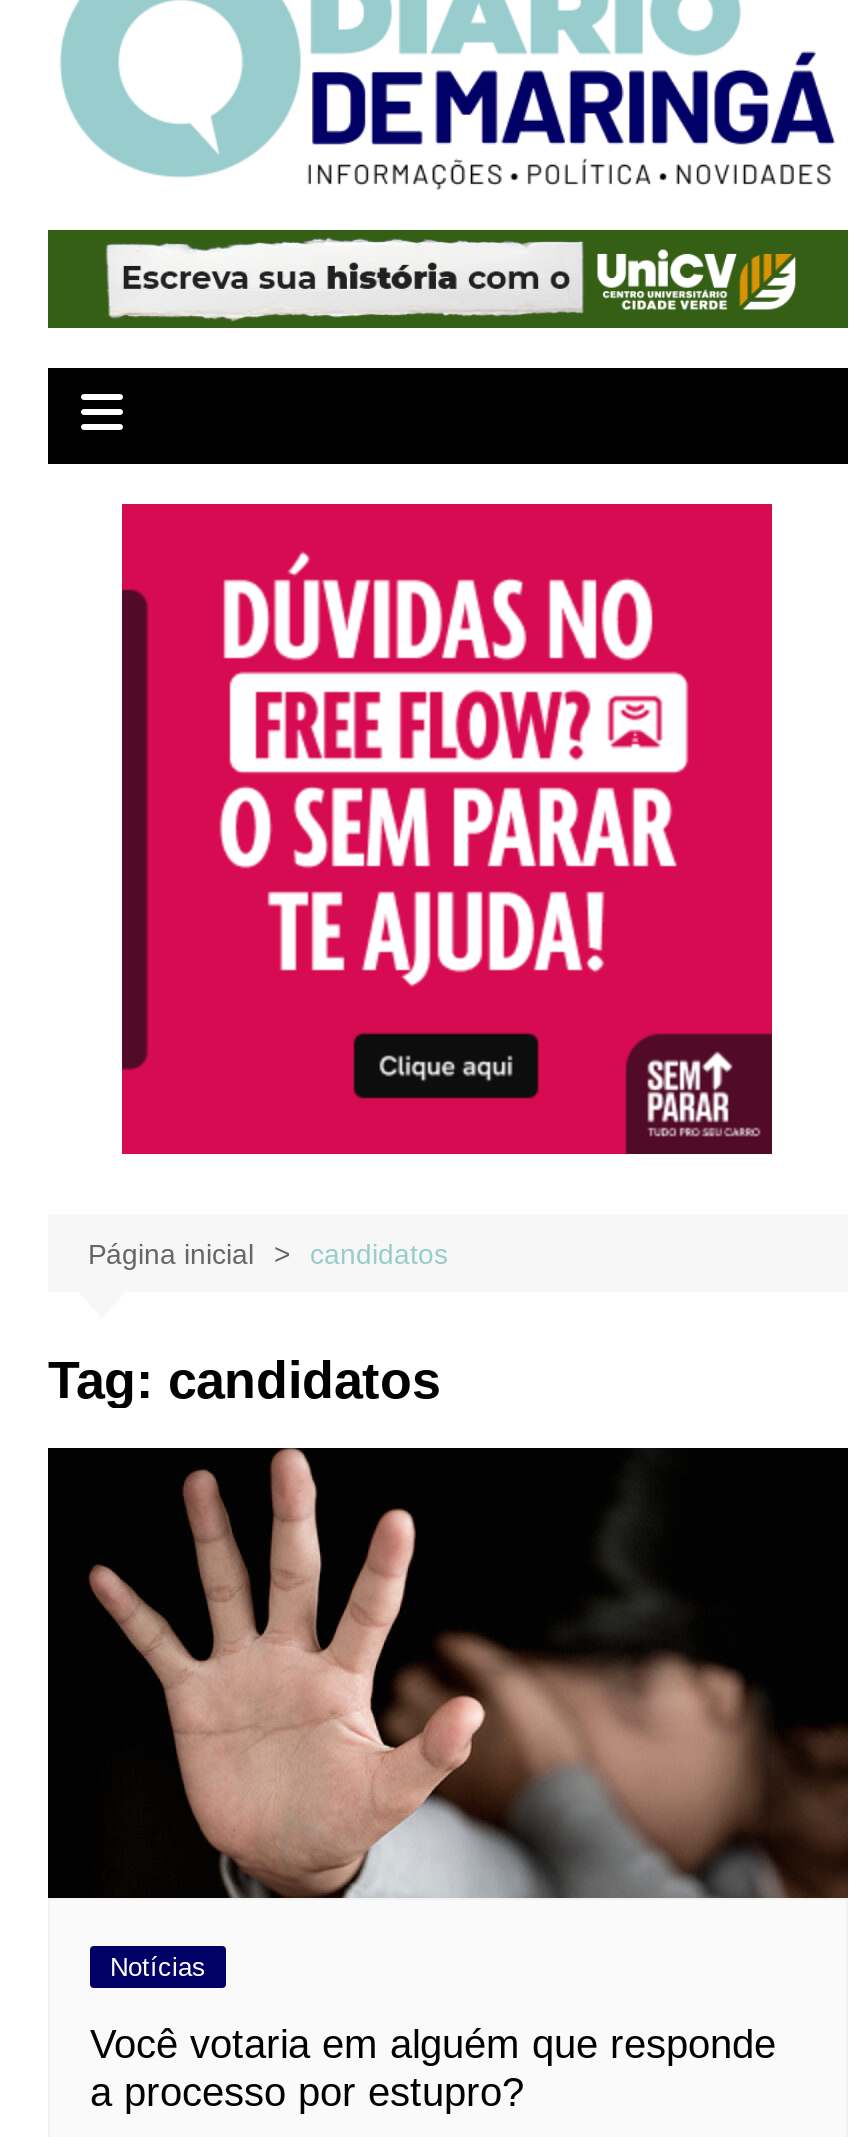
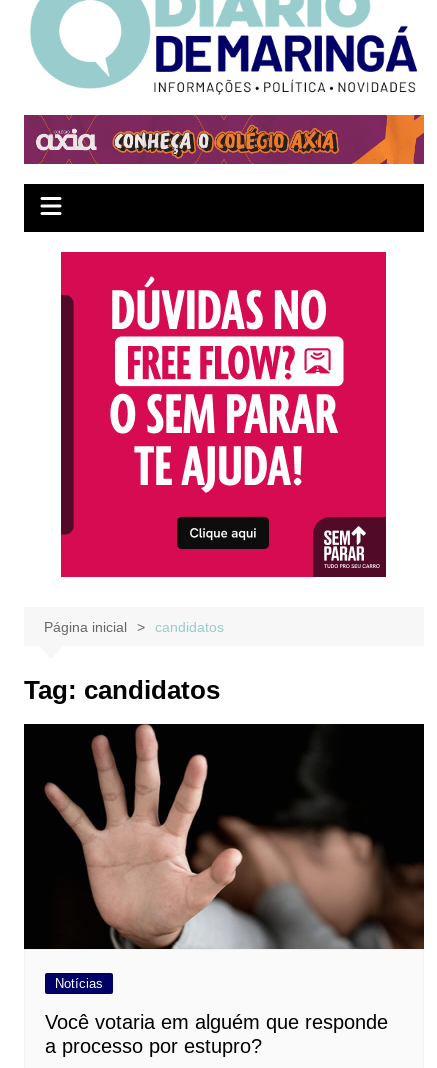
[48,228,850,330] [image] -> [24,114,425,165] [image]

